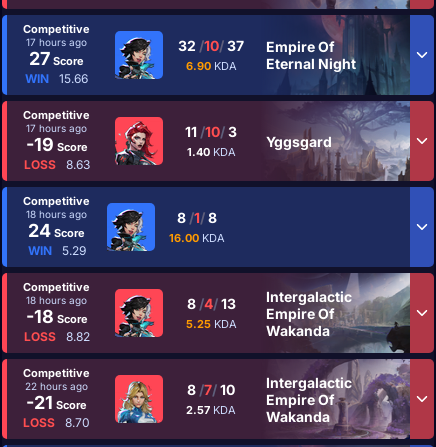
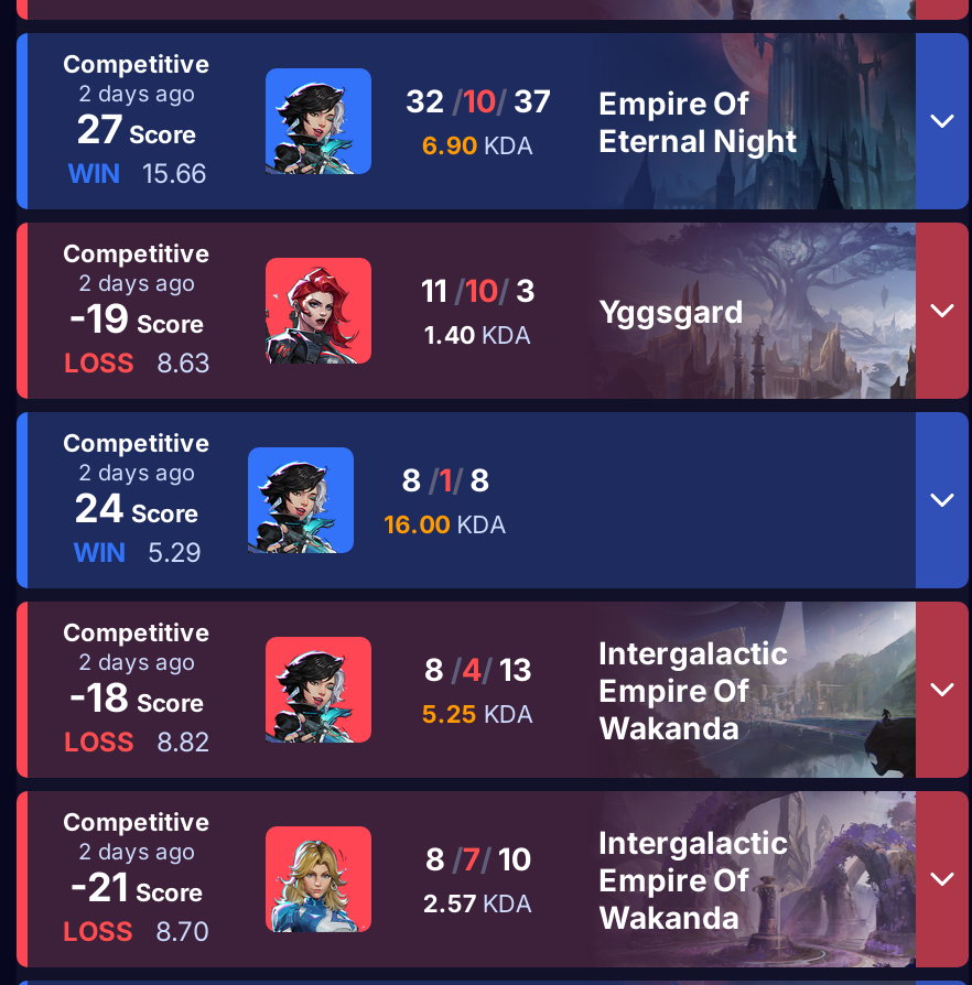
[26,35,87,47] 17 hours ago -> [78,78,195,105] 2 days ago
[26,121,87,133] 17 hours ago -> [78,268,195,294] 2 days ago
[26,207,87,219] 18 hours ago -> [78,457,195,484] 2 days ago
[26,293,87,305] 18 hours ago -> [78,647,195,673] 2 days ago
[25,379,88,391] 22 hours ago -> [78,836,195,863] 2 days ago

